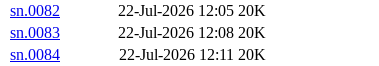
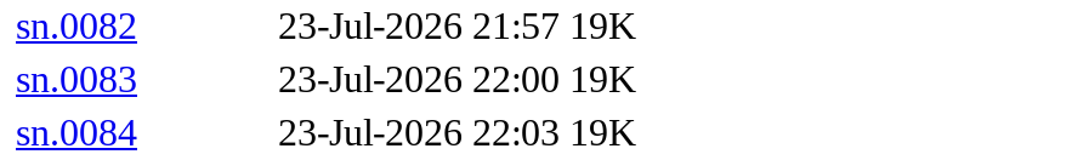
[118,2,266,19] 22-Jul-2026 12:05 20K -> [278,6,637,47] 23-Jul-2026 21:57 19K
[118,24,266,41] 22-Jul-2026 12:08 20K -> [278,59,637,100] 23-Jul-2026 22:00 19K
[119,46,266,63] 22-Jul-2026 12:11 20K -> [278,112,637,154] 23-Jul-2026 22:03 19K

